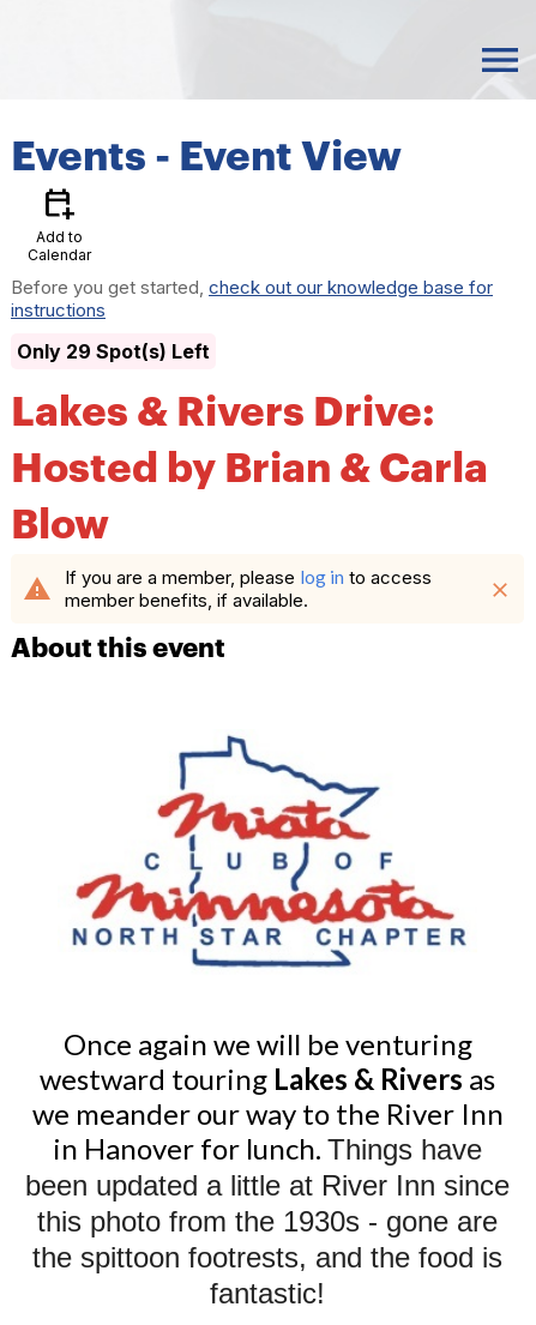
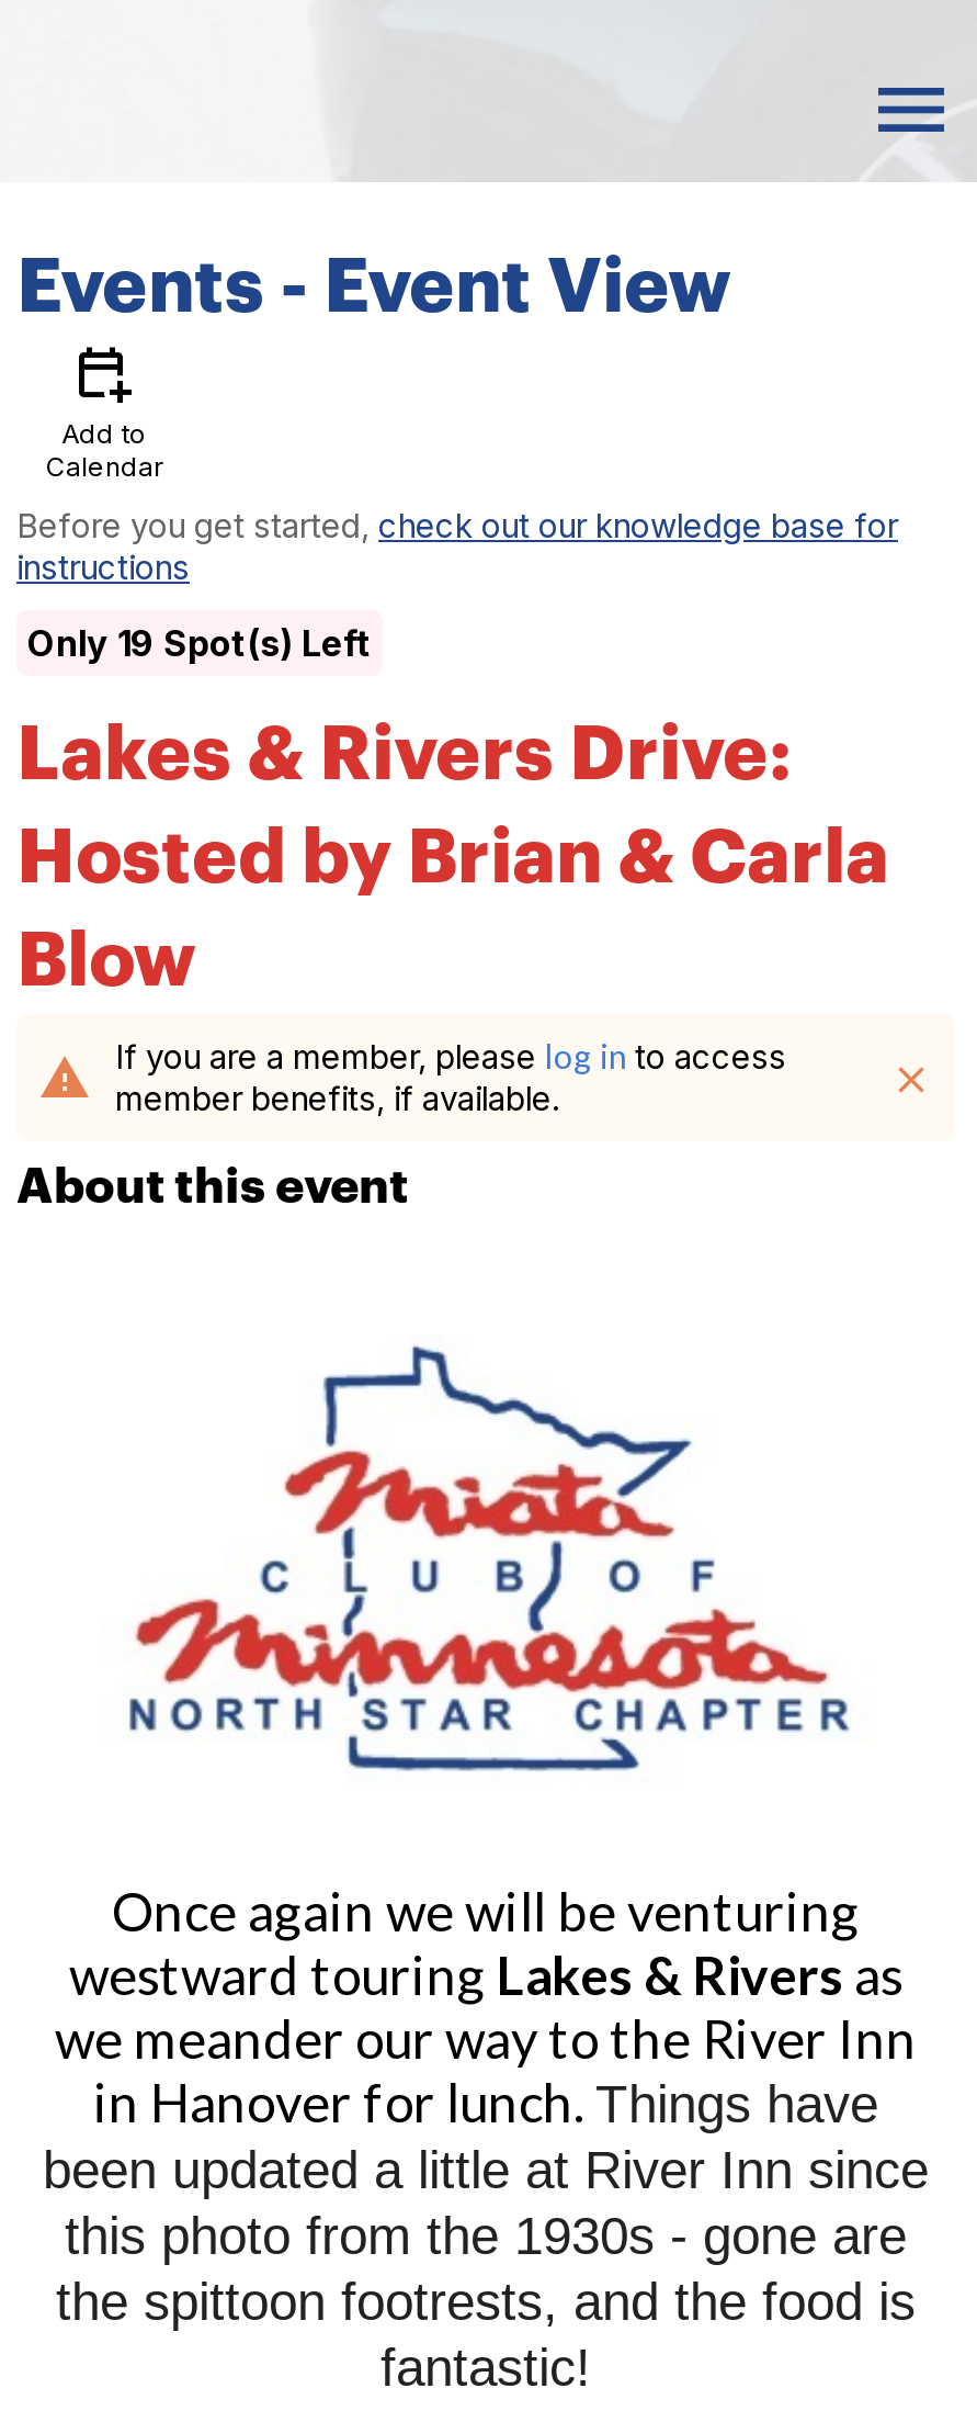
[17,339,210,363] Only 29 Spot(s) Left -> [27,621,372,665] Only 19 Spot(s) Left

